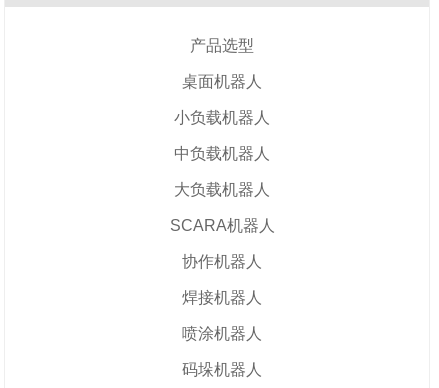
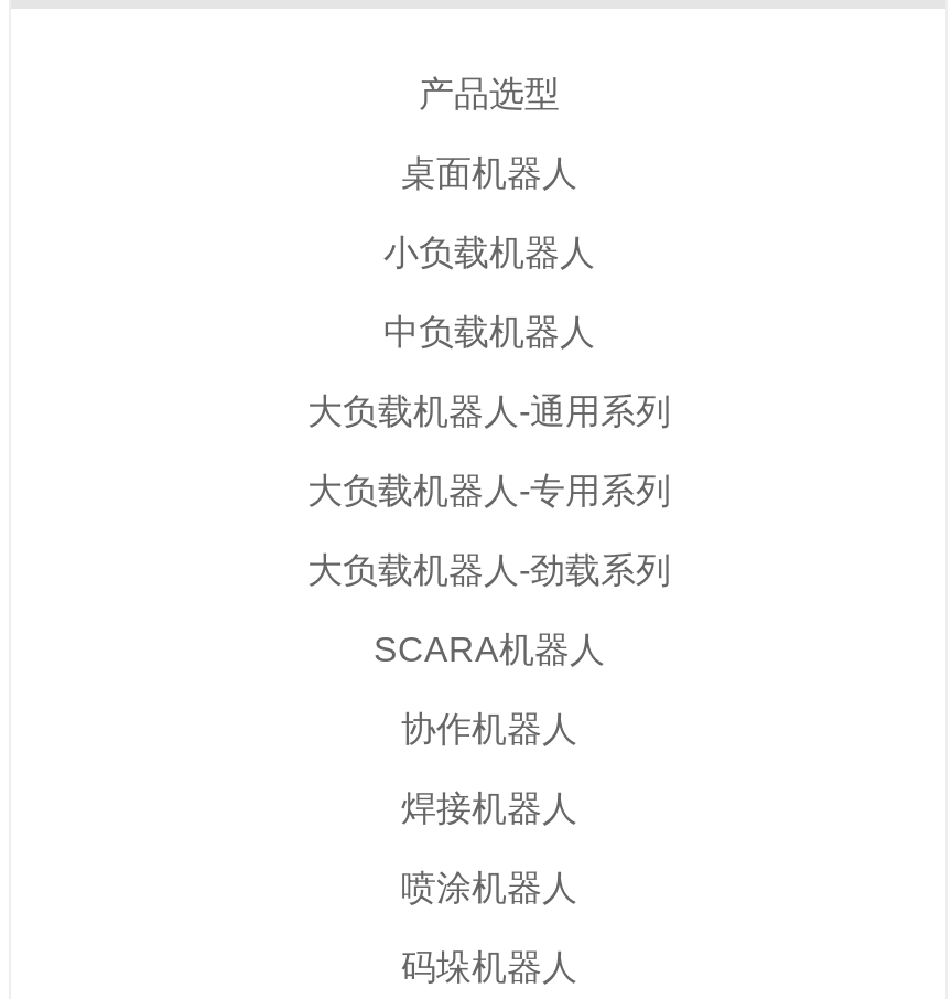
[174,181,270,198] 大负载机器人 -> [307,393,671,589] 大负载机器人-通用系列 | 大负载机器人-专用系列 | 大负载机器人-劲载系列

